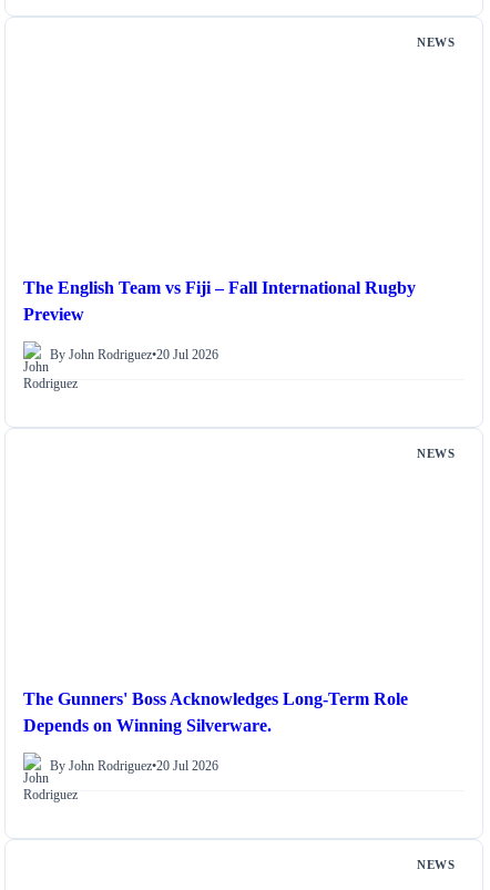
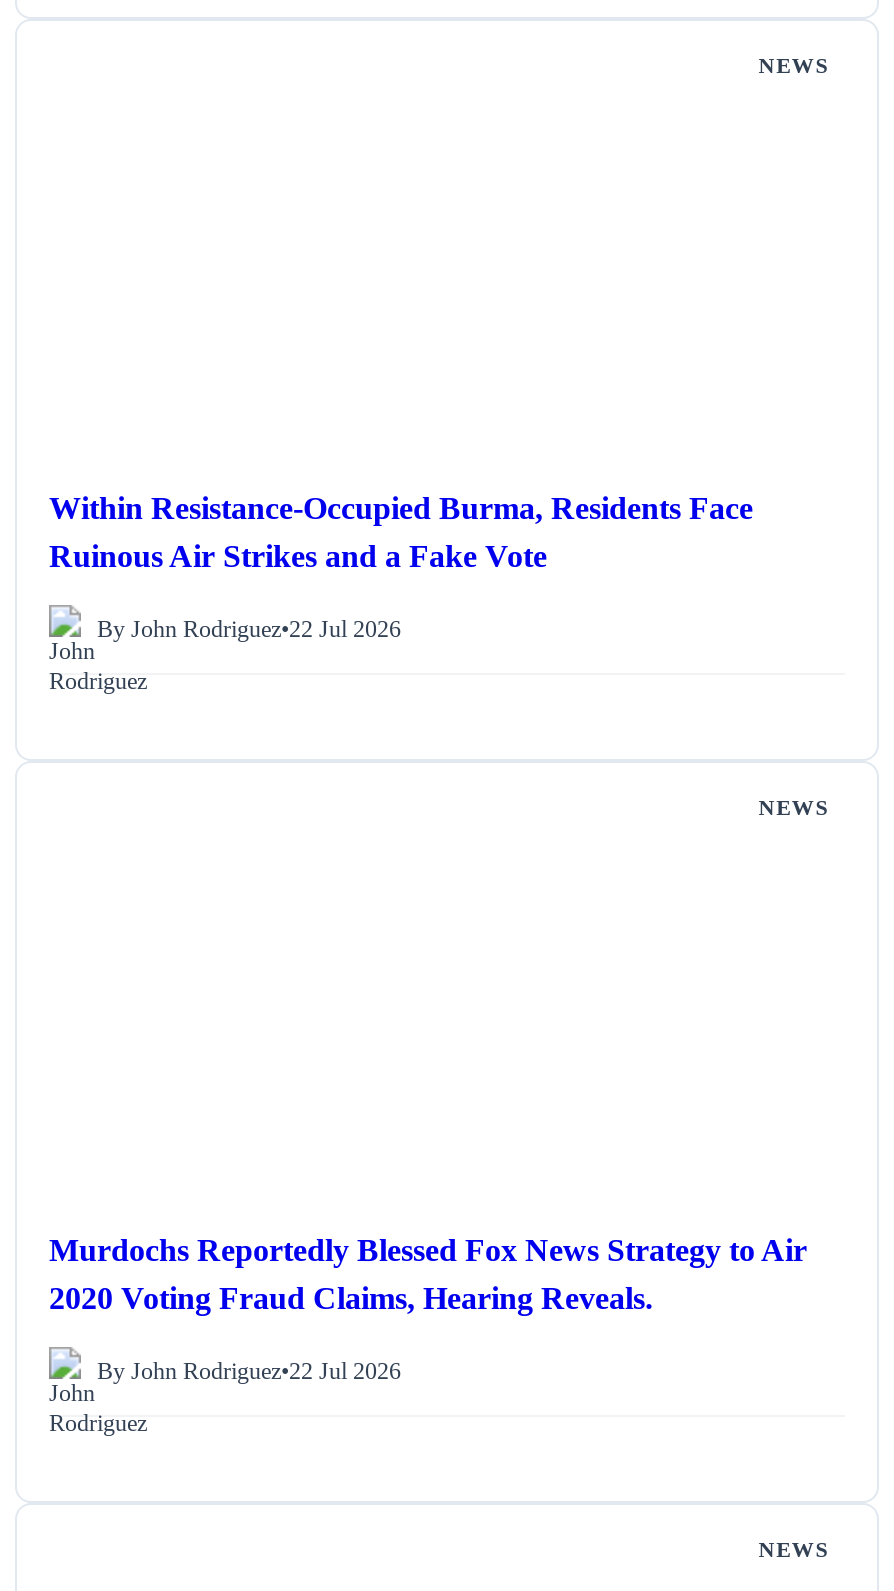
[23,278,416,324] The English Team vs Fiji – Fall International Rugby | Preview -> [49,491,753,573] Within Resistance-Occupied Burma, Residents Face | Ruinous Air Strikes and a Fake Vote
[50,346,218,362] By John Rodriguez•20 Jul 2026 -> [97,614,401,642] By John Rodriguez•22 Jul 2026
[23,690,408,735] The Gunners' Boss Acknowledges Long-Term Role | Depends on Winning Silverware. -> [49,1233,807,1315] Murdochs Reportedly Blessed Fox News Strategy to Air | 2020 Voting Fraud Claims, Hearing Reveals.
[50,758,218,773] By John Rodriguez•20 Jul 2026 -> [97,1356,401,1384] By John Rodriguez•22 Jul 2026

